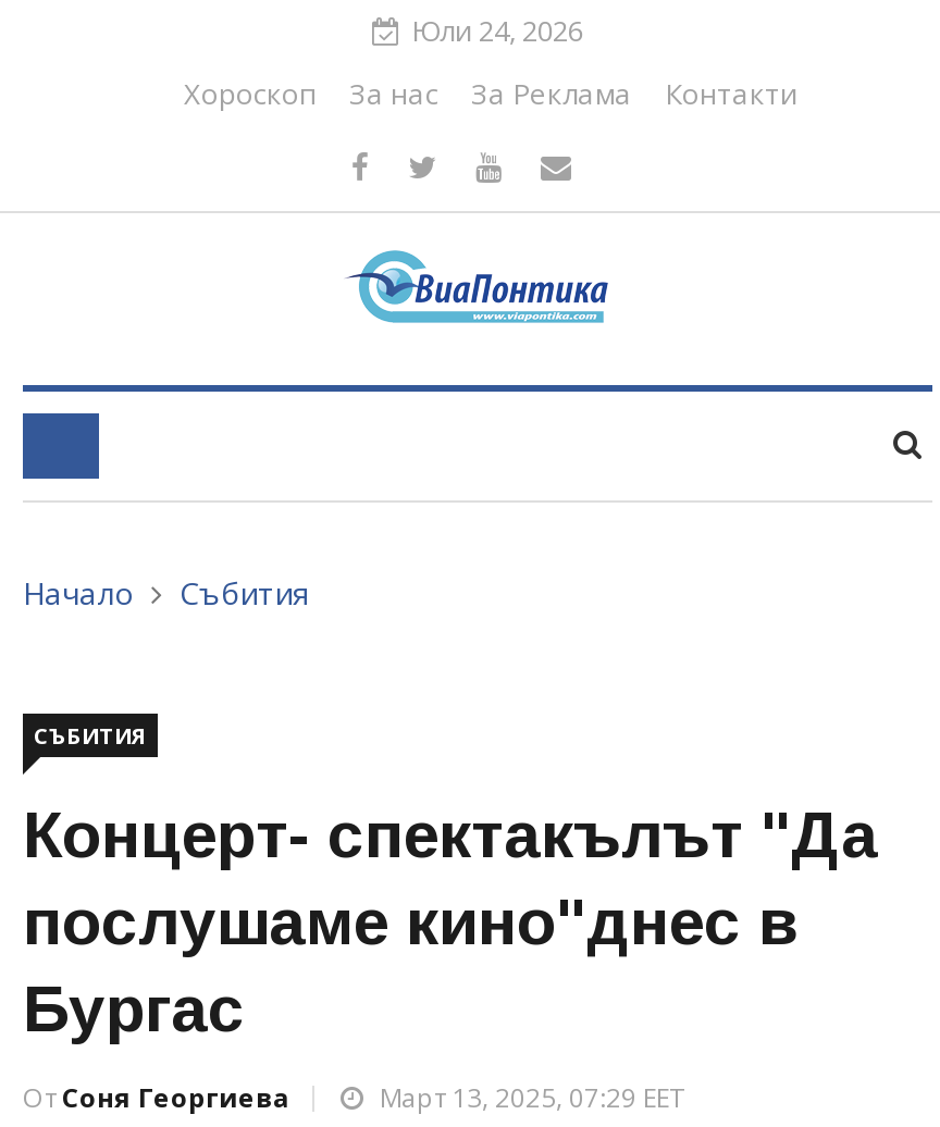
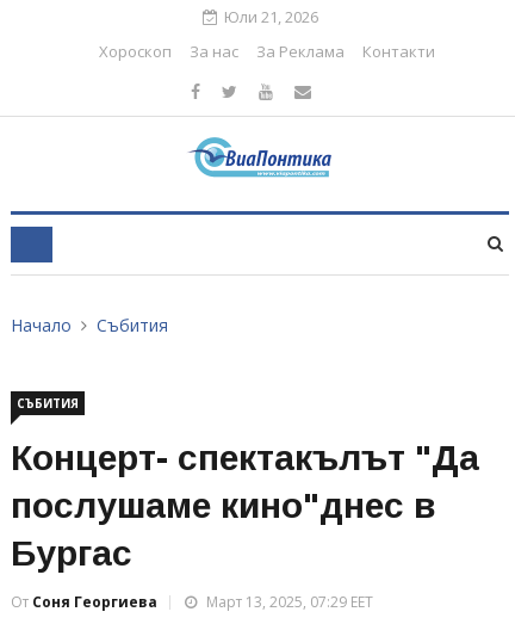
[411,11,583,50] Юли 24, 2026 -> [224,6,318,27] Юли 21, 2026

